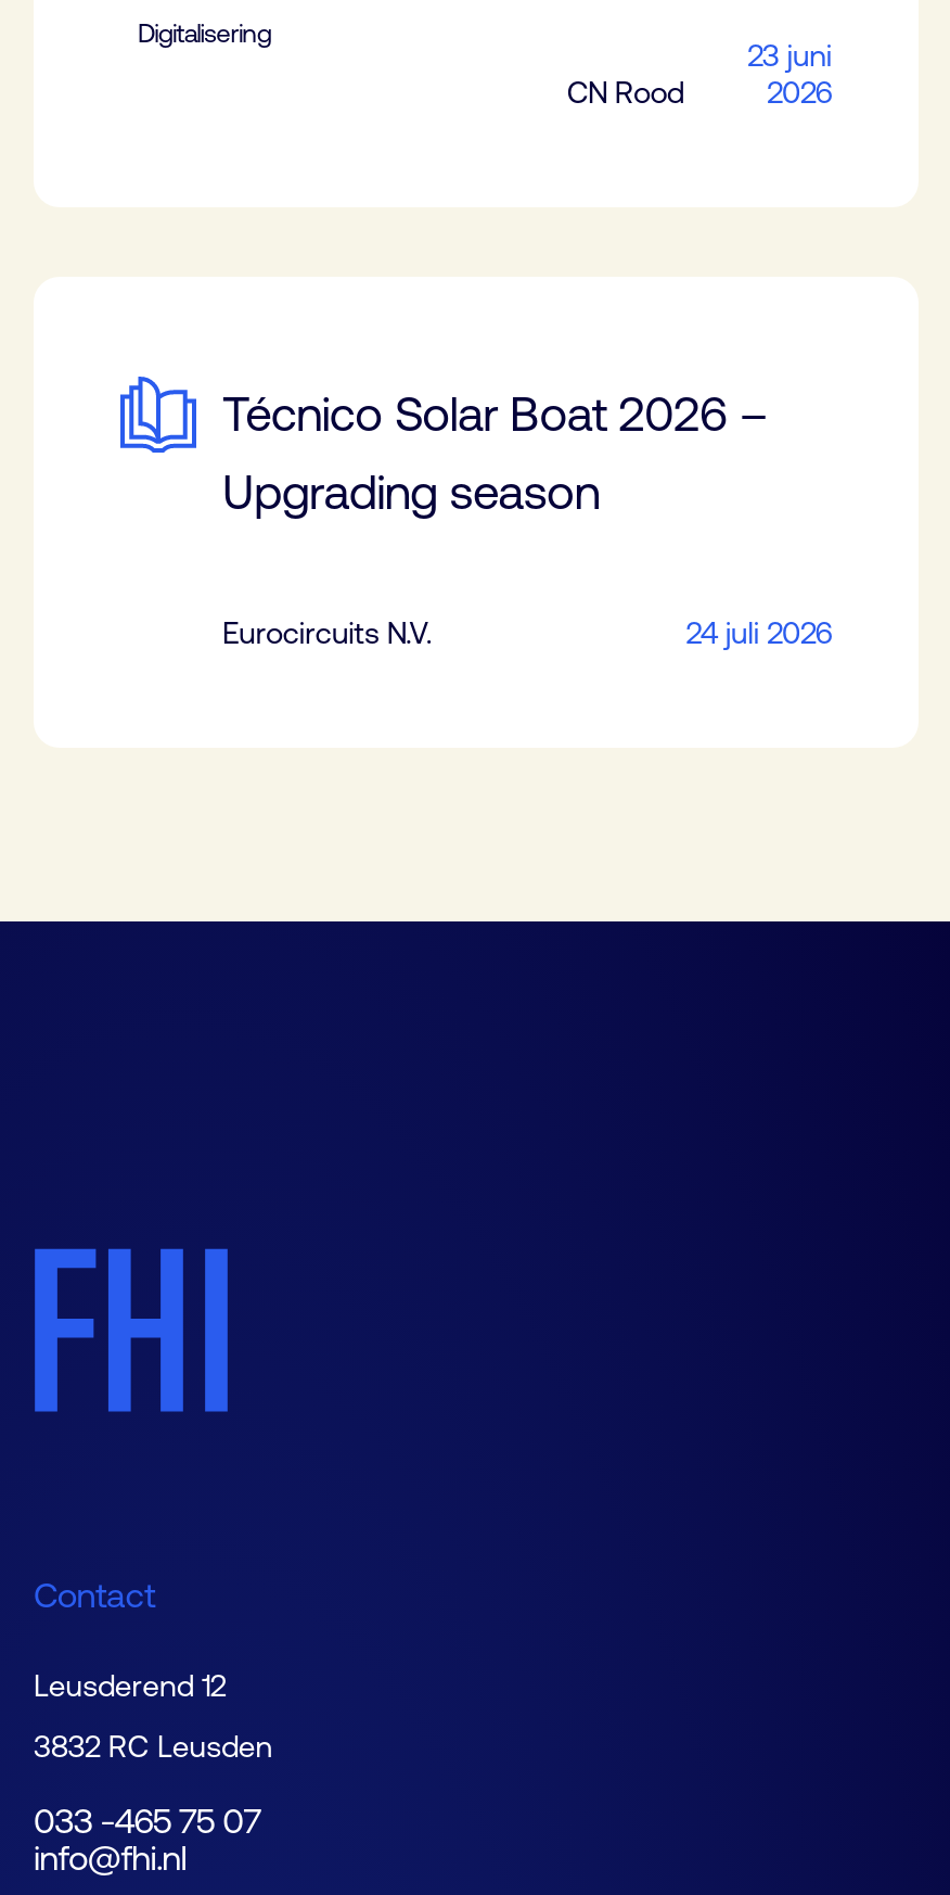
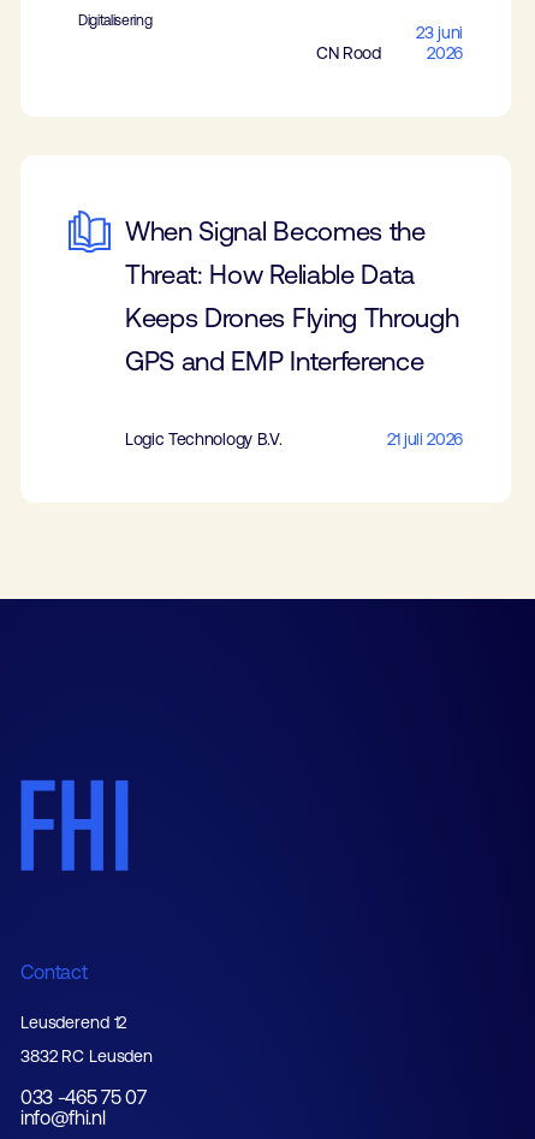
[222,387,767,520] Técnico Solar Boat 2026 – | Upgrading season -> [125,216,459,376] When Signal Becomes the | Threat: How Reliable Data | Keeps Drones Flying Through | GPS and EMP Interference
[222,615,832,650] Eurocircuits N.V. | 24 juli 2026 -> [125,429,463,449] Logic Technology B.V. | 21 juli 2026

